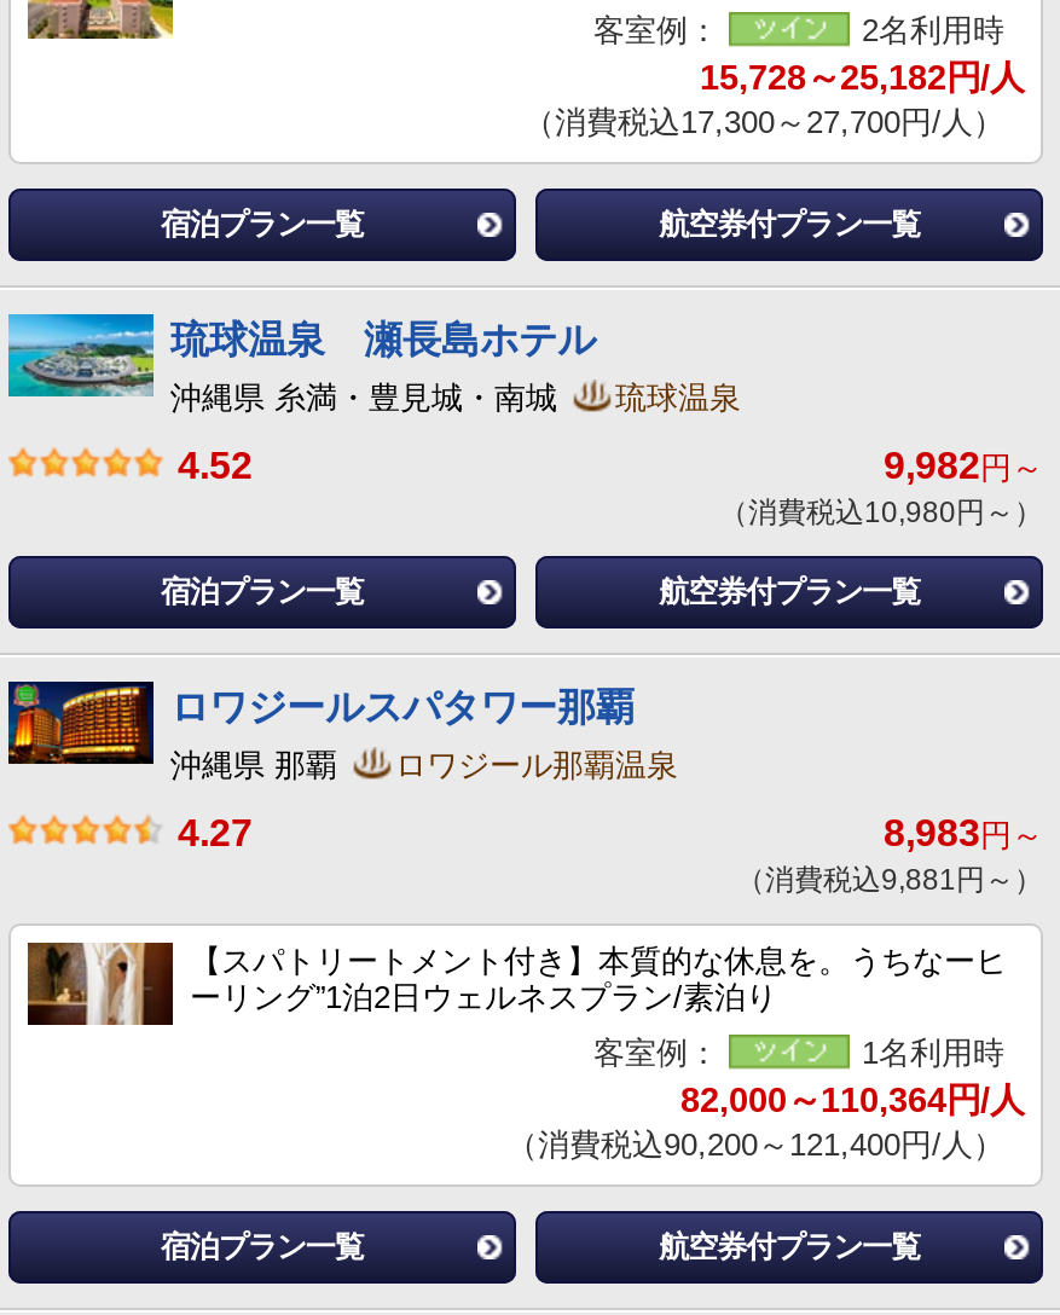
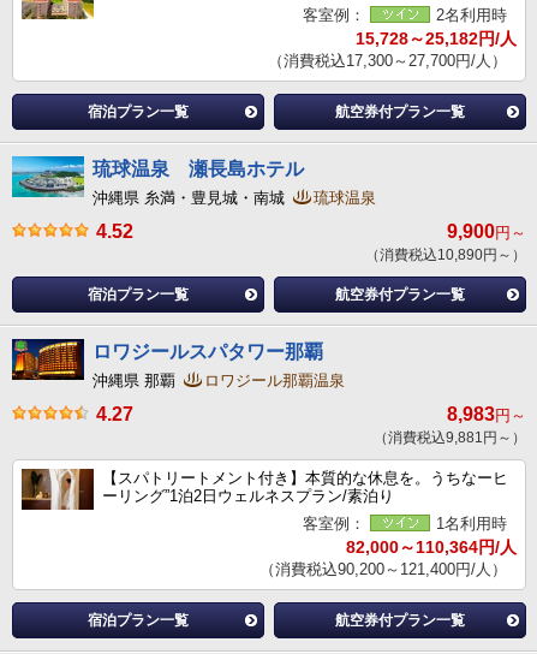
[884,445,1043,486] 9,982円～ -> [447,221,526,242] 9,900円～
[719,496,1043,529] （消費税込10,980円～） -> [365,246,526,263] （消費税込10,890円～）

